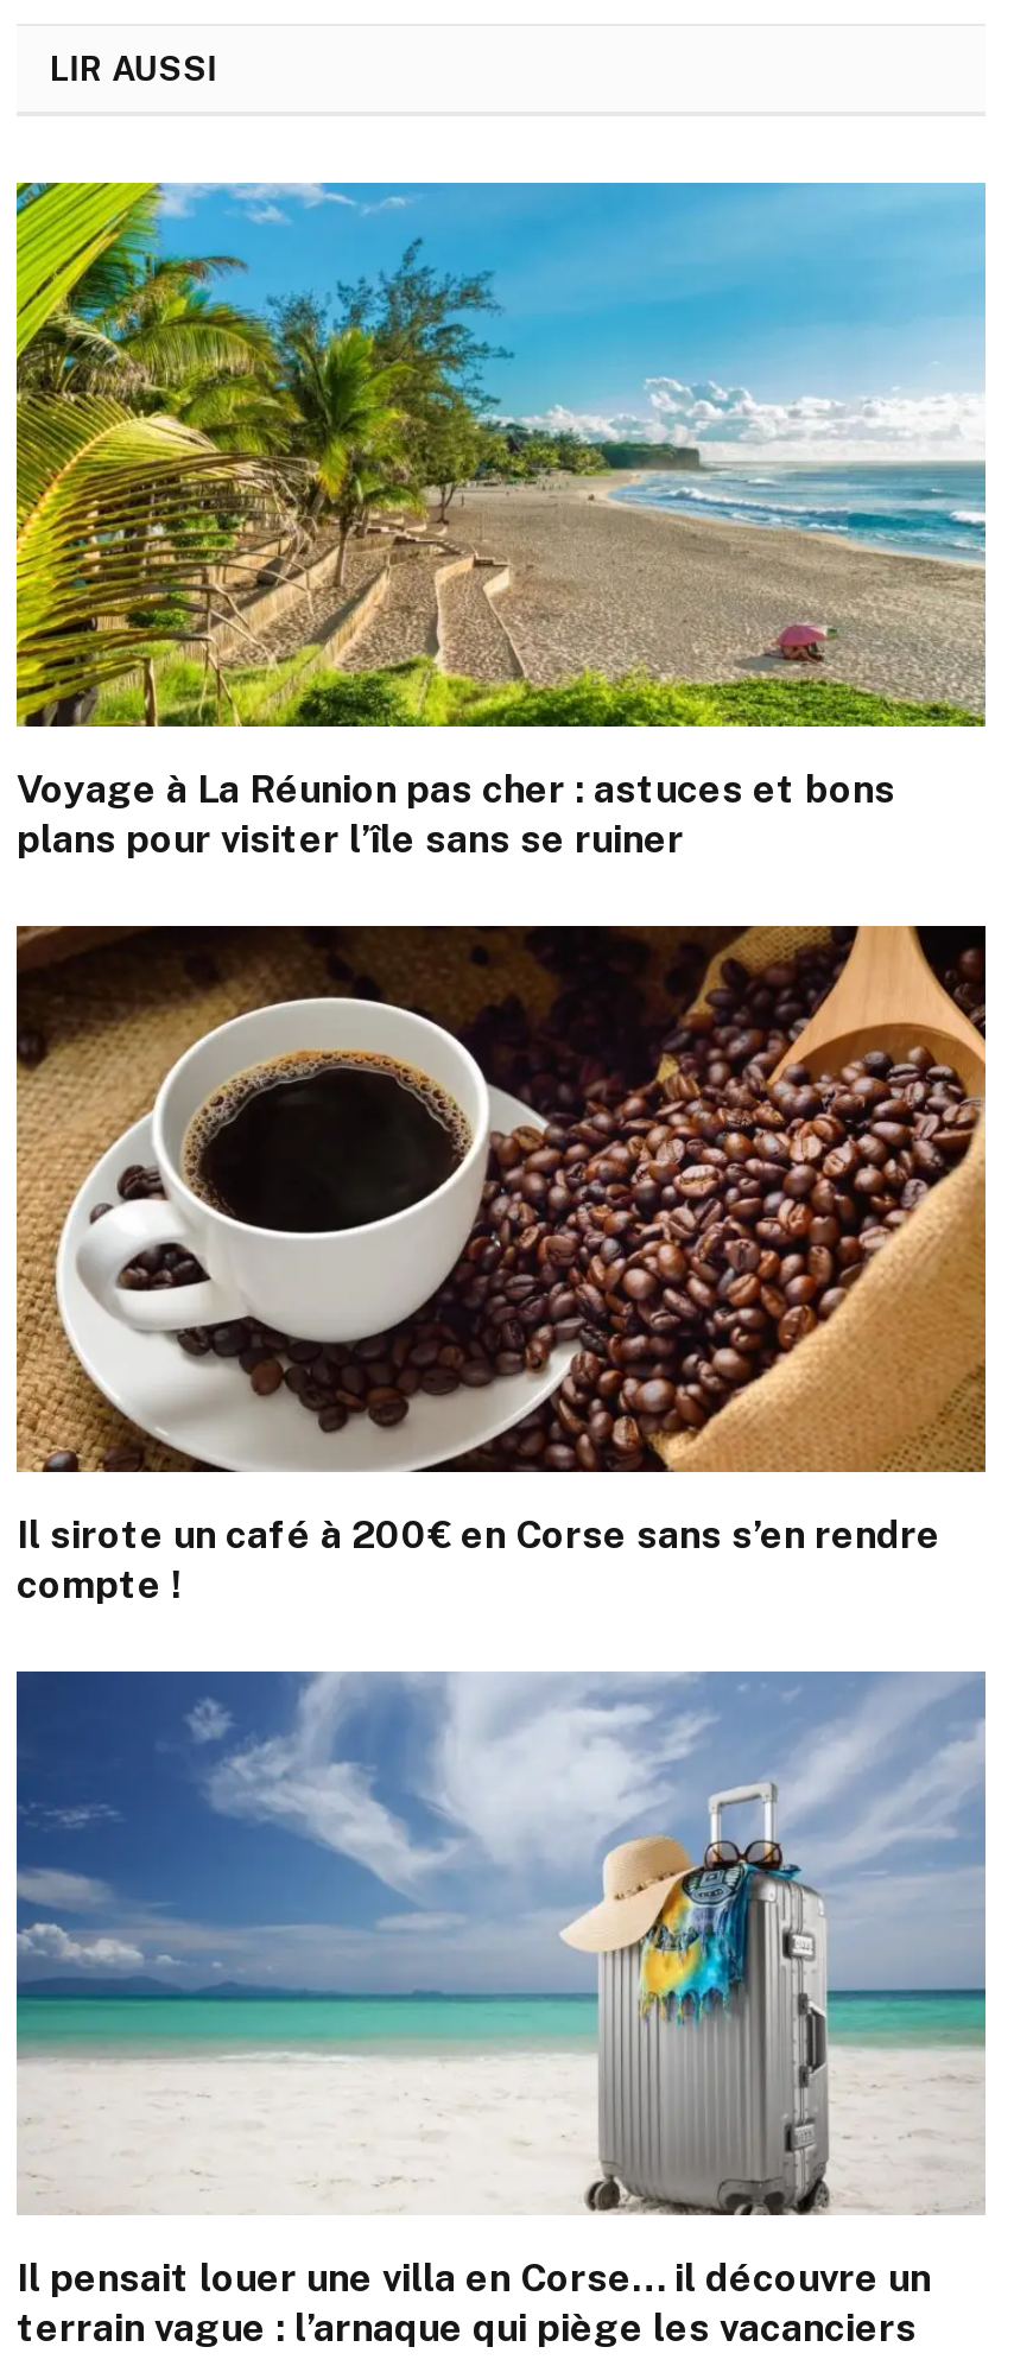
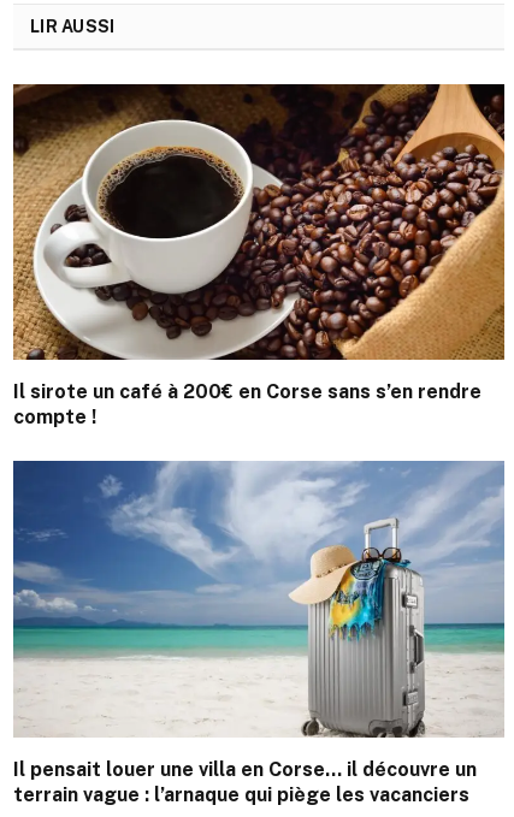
[14,180,988,863] [image] | Voyage à La Réunion pas cher : astuces et bons | plans pour visiter l’île sans se ruiner -> none

